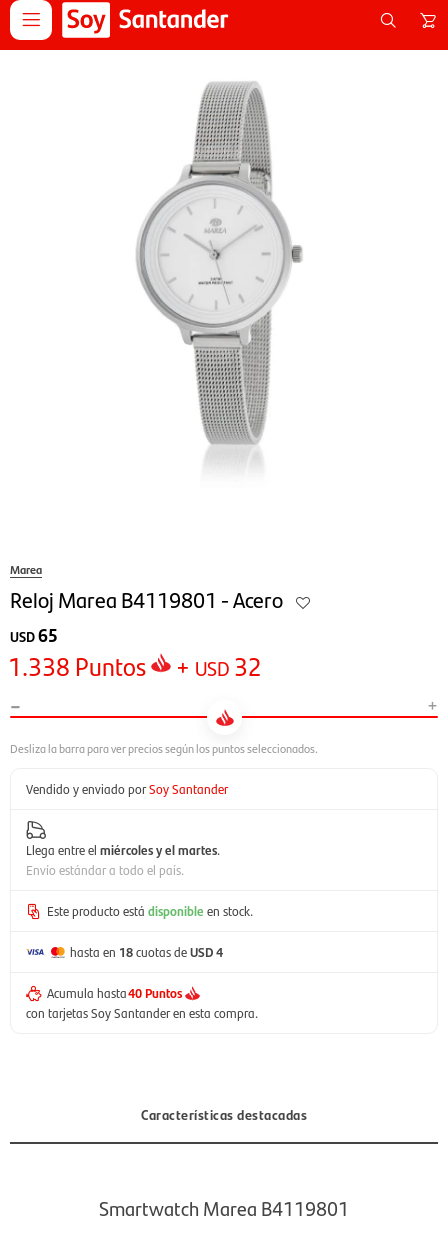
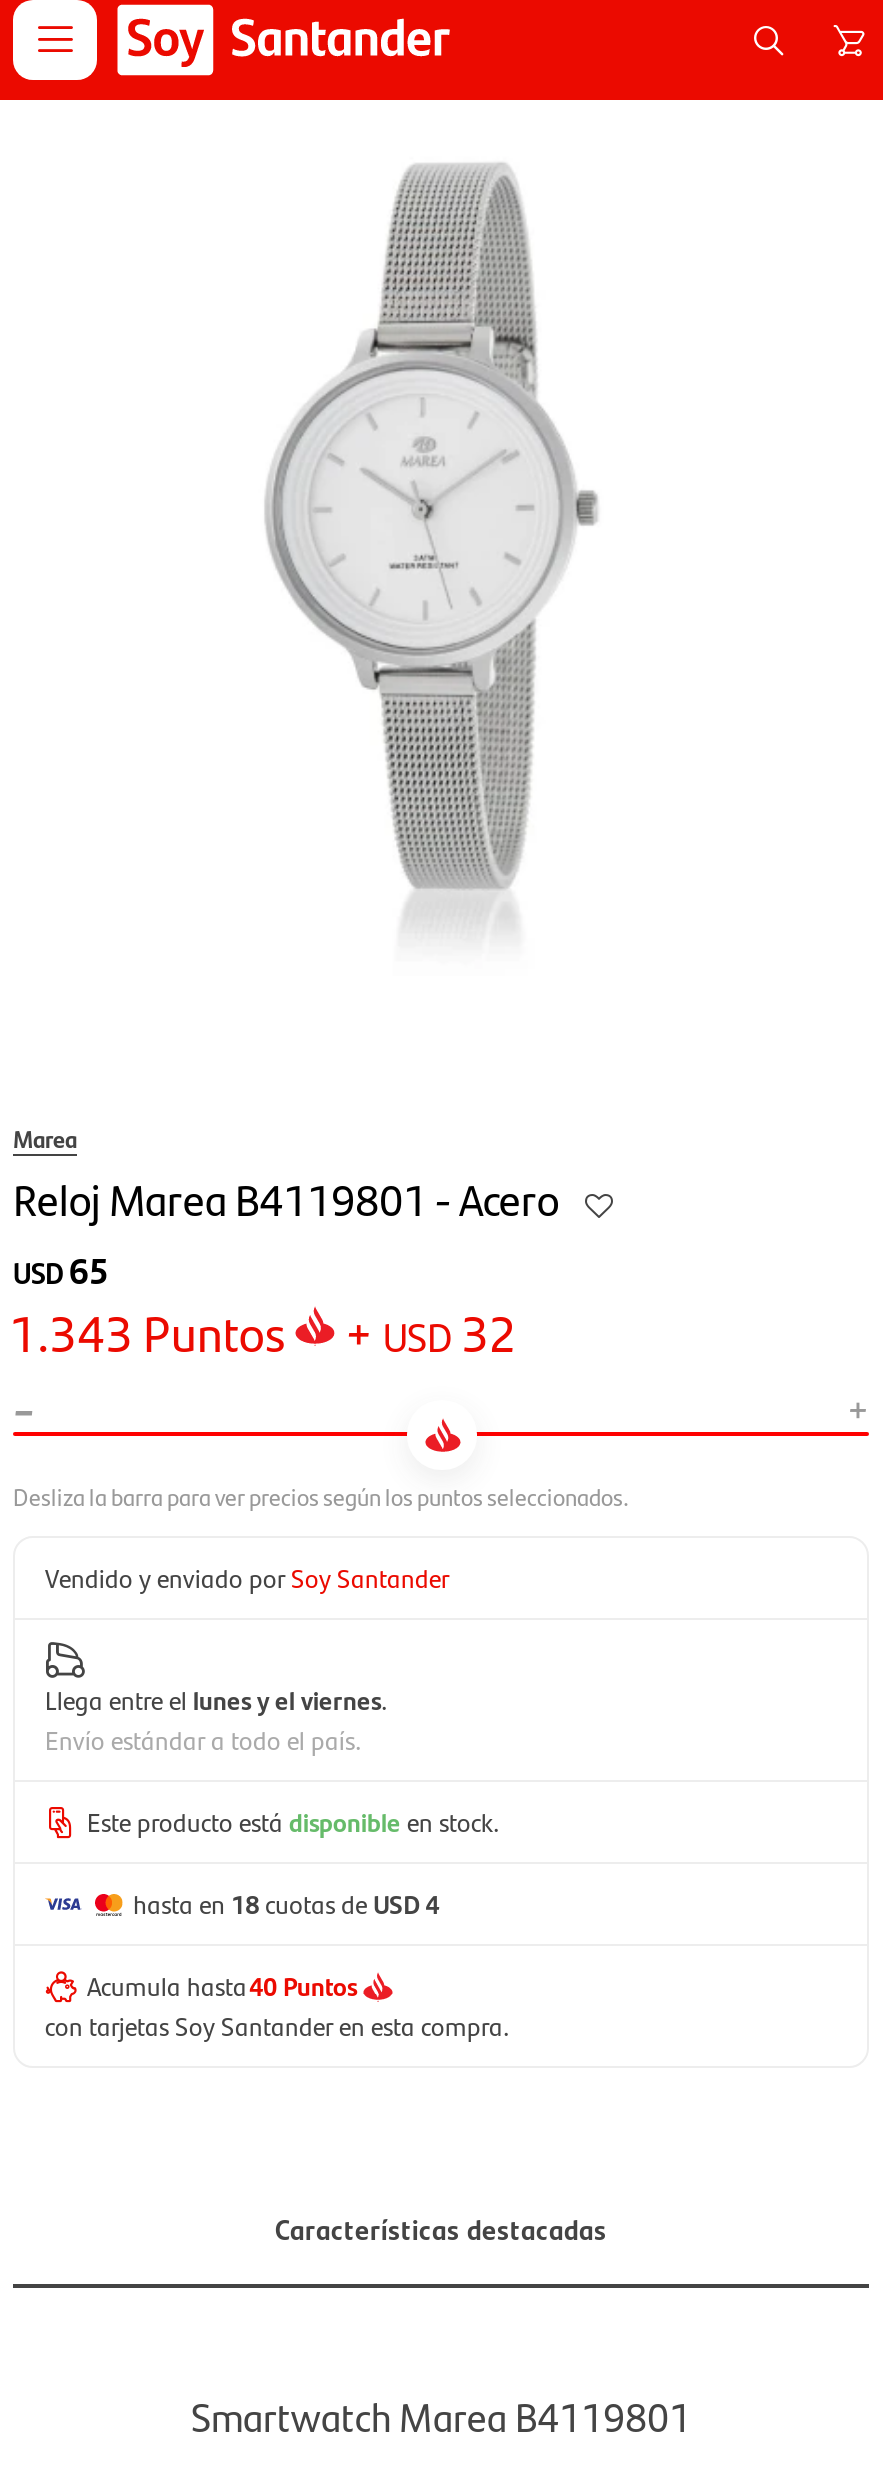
[8,648,262,683] 1.338 Puntos + USD 32 -> [9,1296,517,1366] 1.343 Puntos + USD 32
[26,840,220,859] Llega entre el miércoles y el martes. -> [45,1680,387,1718] Llega entre el lunes y el viernes.

